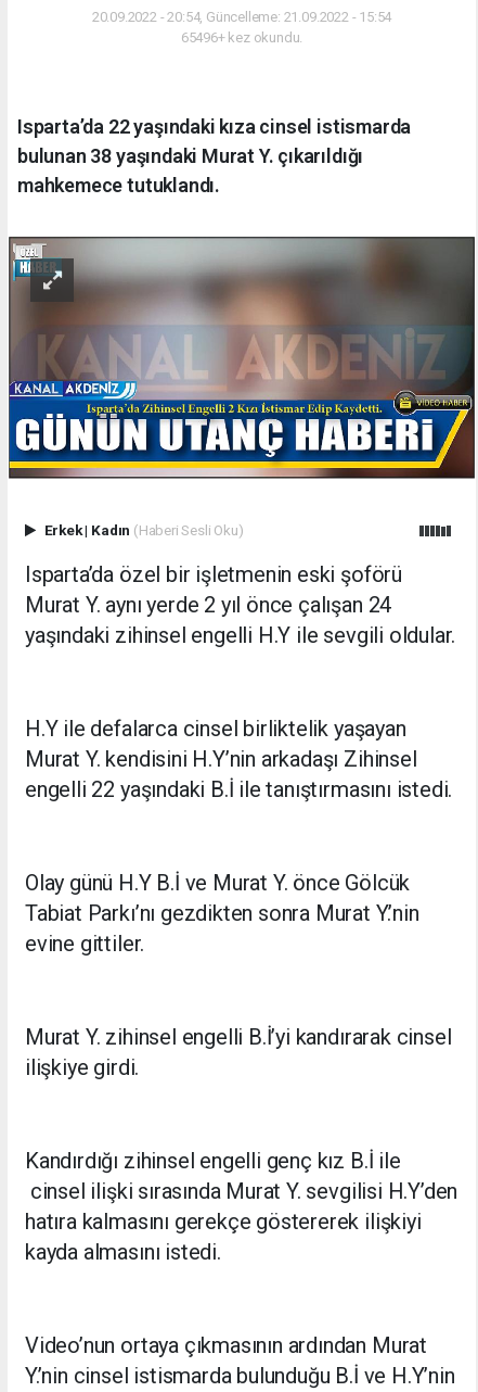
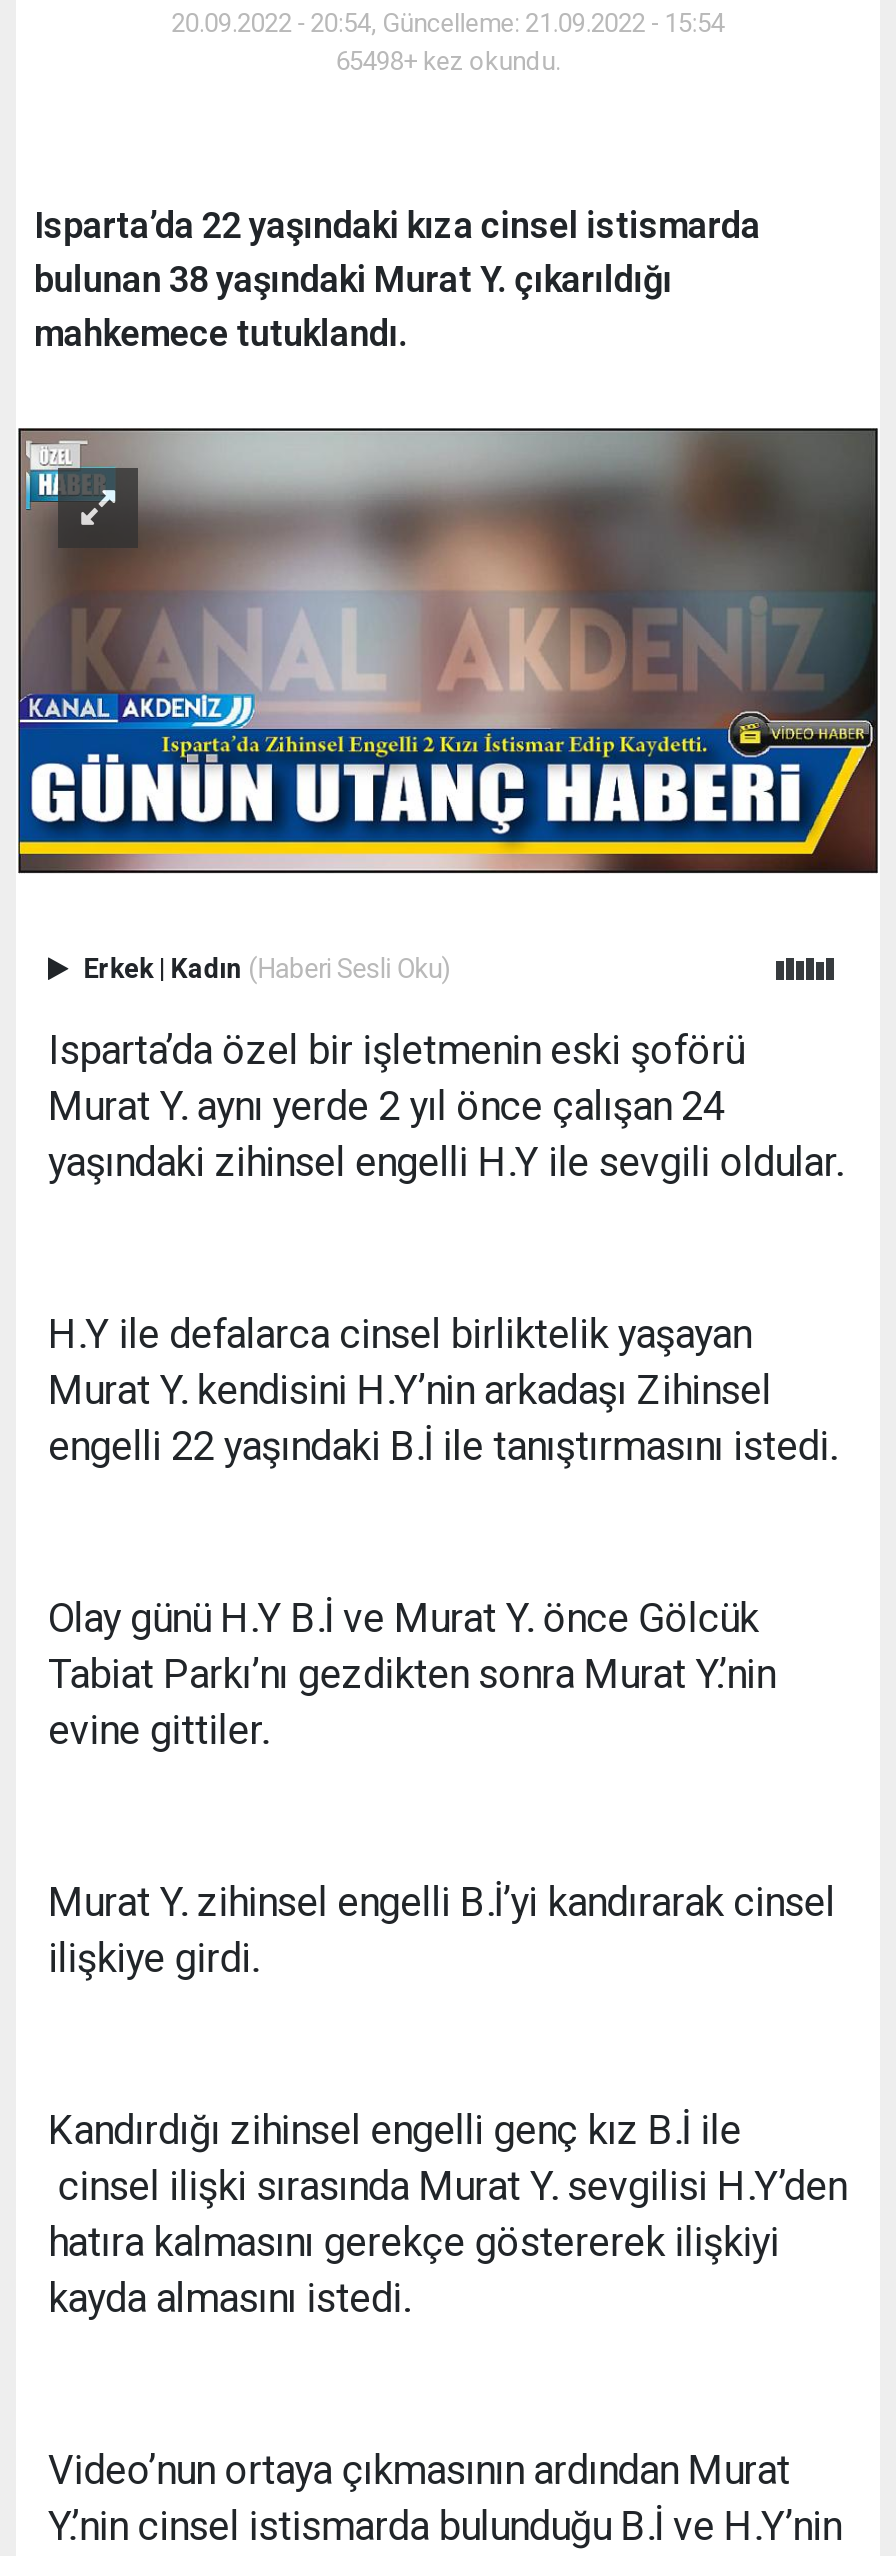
[181,30,303,46] 65496+ kez okundu. -> [335,47,561,77] 65498+ kez okundu.

